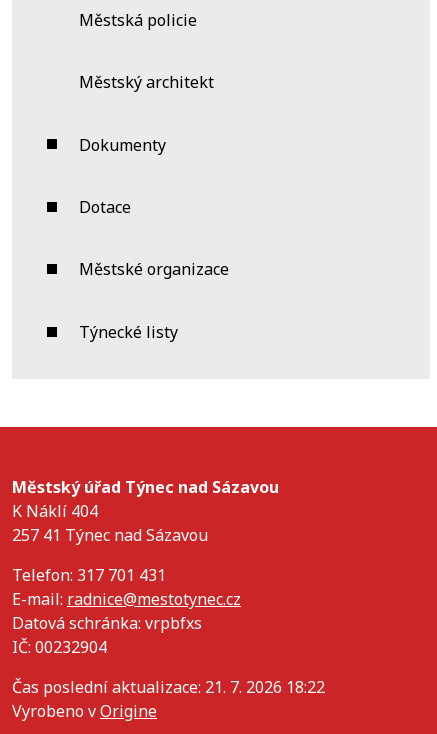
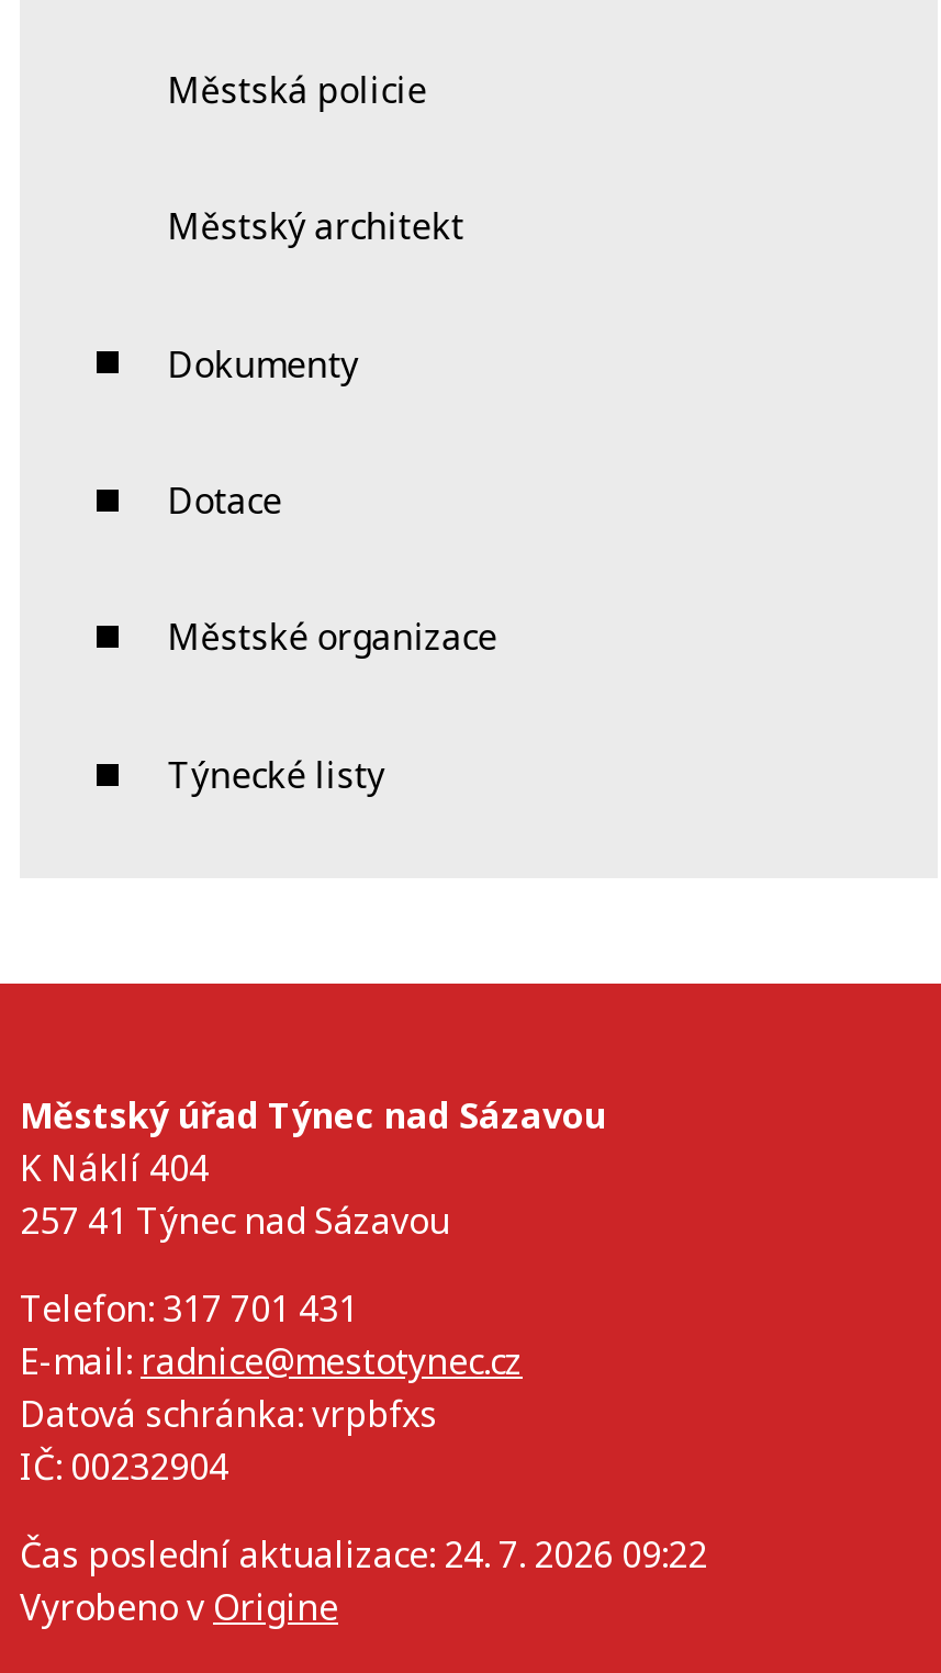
[12,676,325,698] Čas poslední aktualizace: 21. 7. 2026 18:22 -> [20,1530,707,1579] Čas poslední aktualizace: 24. 7. 2026 09:22

